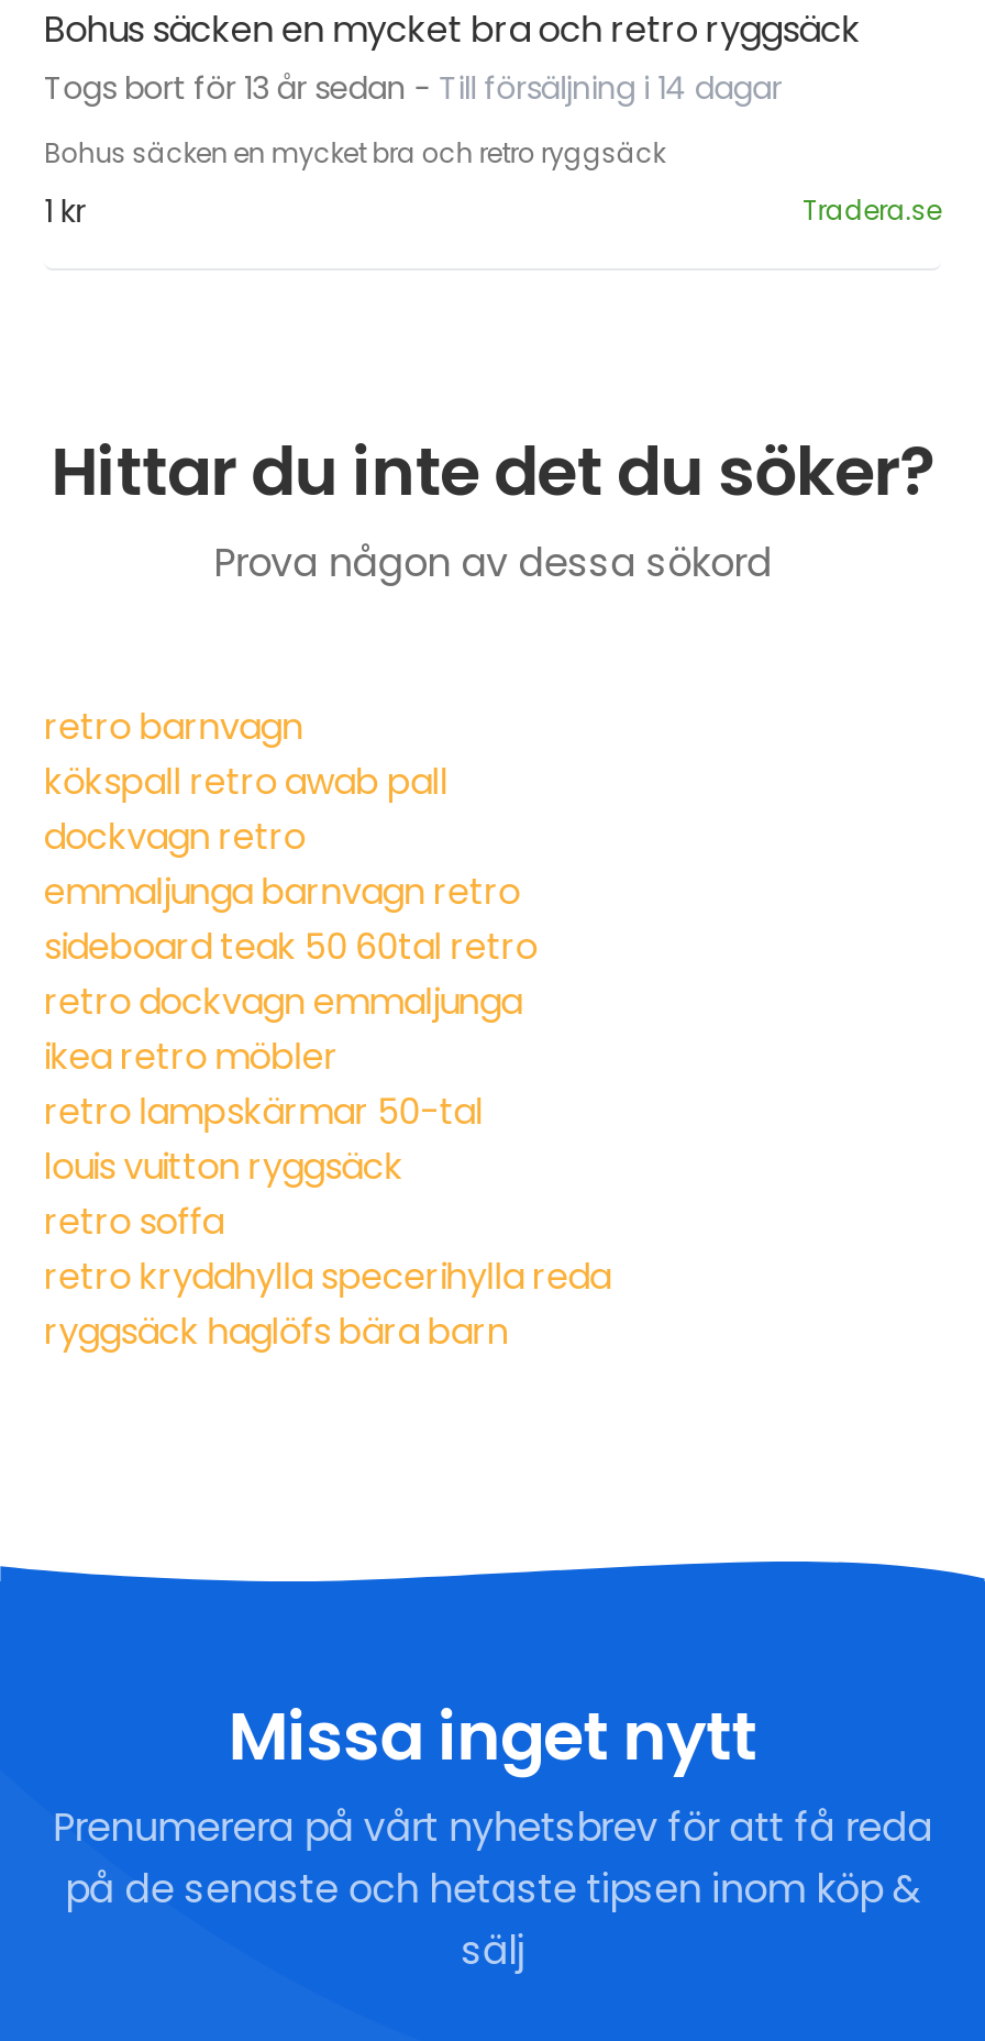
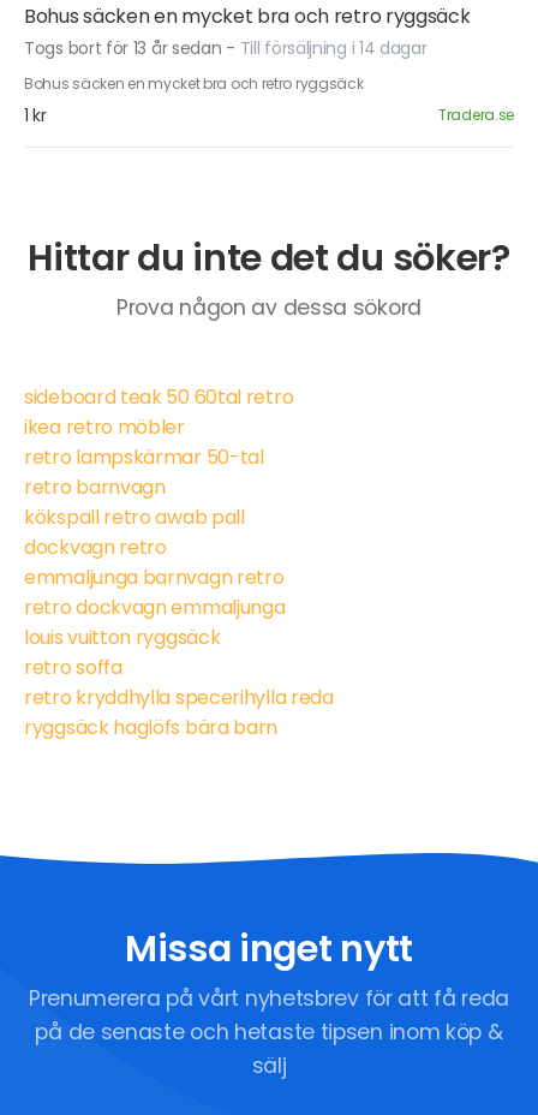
moved [44,702,520,918] -> [24,474,284,592]: retro barnvagn | kökspall retro awab pall | dockvagn retro | emmaljunga barnvagn retro
moved [44,922,537,973] -> [24,384,293,411]: sideboard teak 50 60tal retro
moved [44,977,522,1028] -> [24,594,285,622]: retro dockvagn emmaljunga
moved [44,1032,483,1138] -> [24,414,264,471]: ikea retro möbler | retro lampskärmar 50-tal

